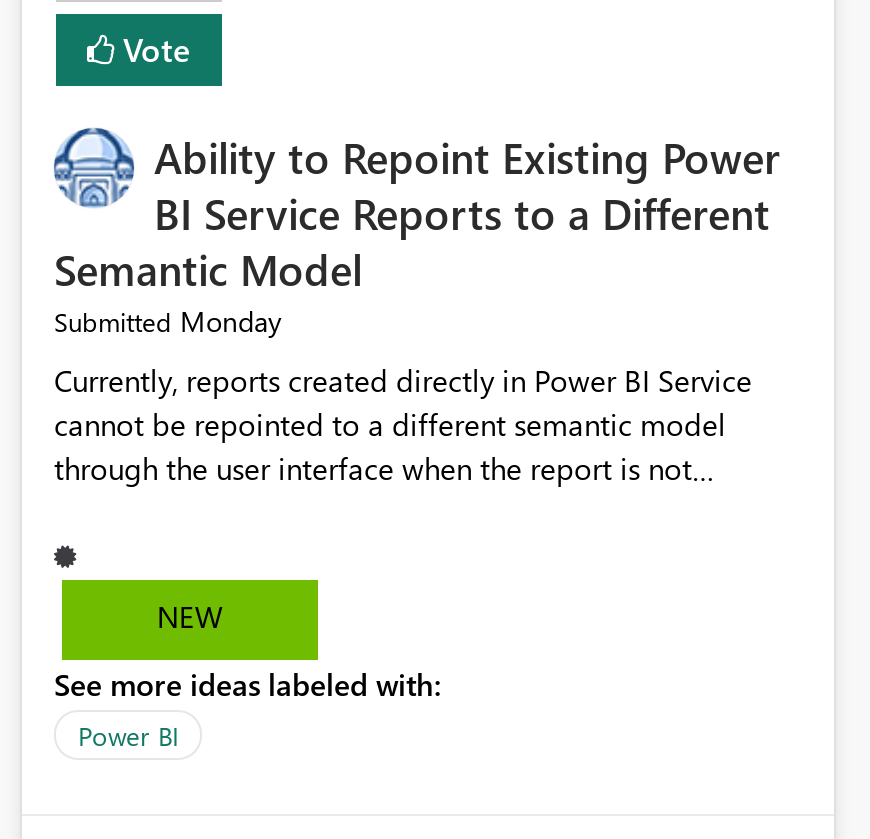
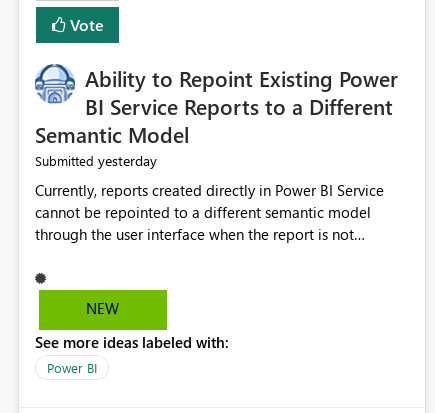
[54,303,282,341] Submitted Monday -> [35,151,157,170] Submitted yesterday

